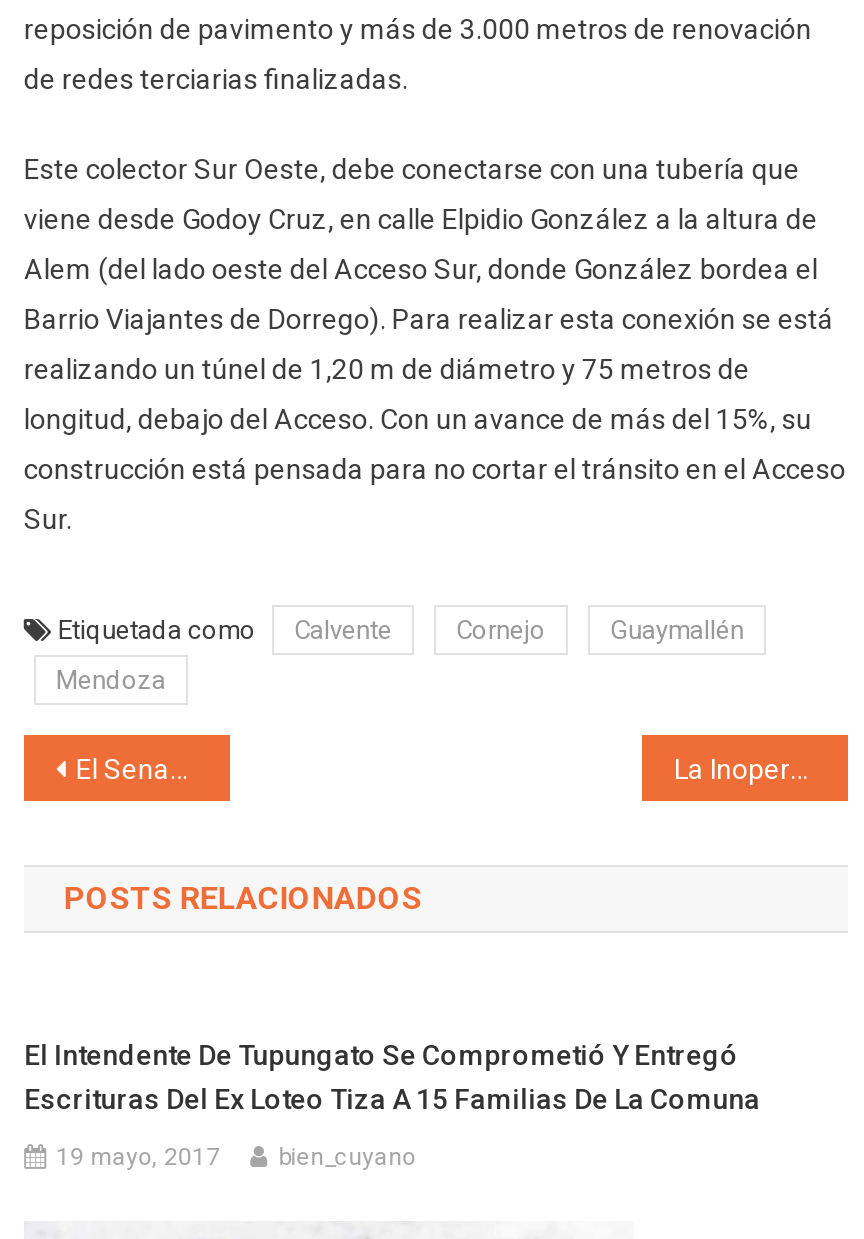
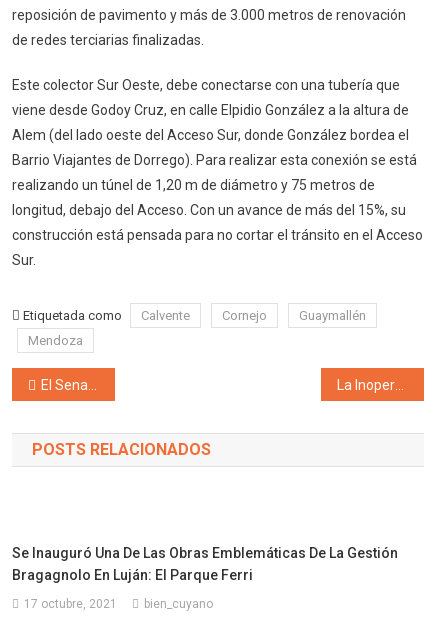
[24,1038,760,1114] El Intendente De Tupungato Se Comprometió Y Entregó | Escrituras Del Ex Loteo Tiza A 15 Familias De La Comuna -> [12,545,398,583] Se Inauguró Una De Las Obras Emblemáticas De La Gestión | Bragagnolo En Luján: El Parque Ferri
[56,1142,220,1170] 19 mayo, 2017 -> [24,597,117,611] 17 octubre, 2021

